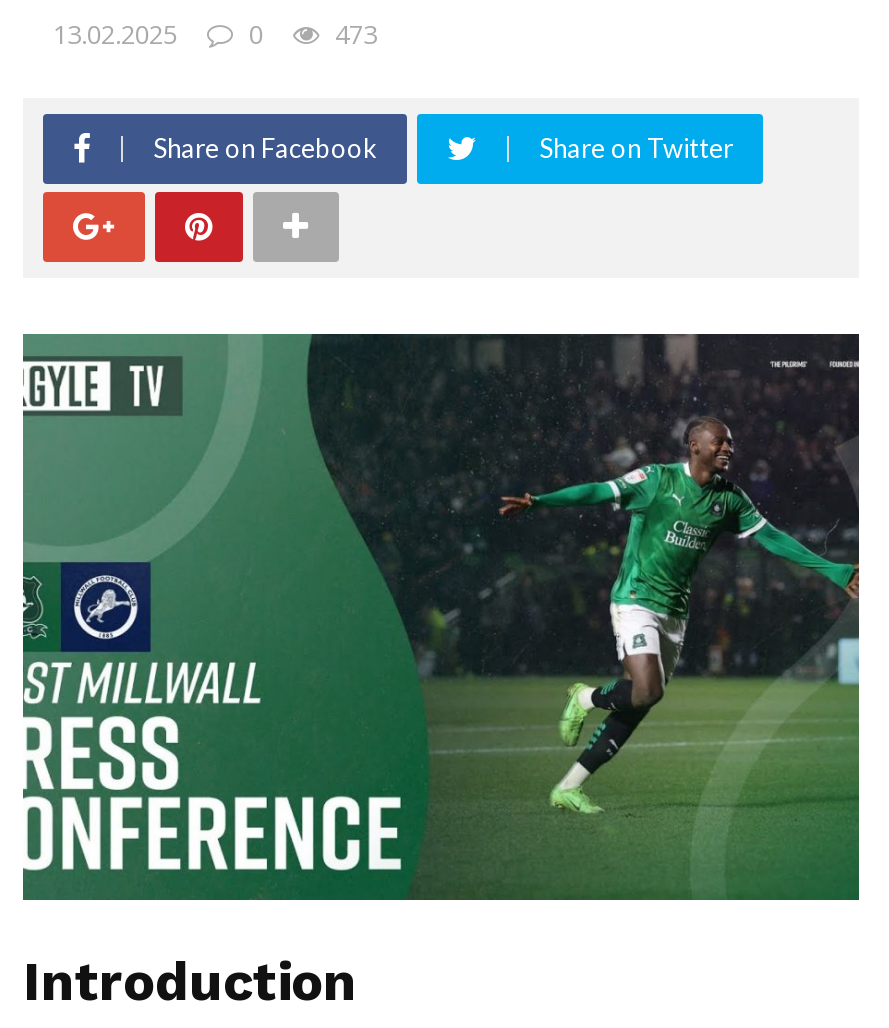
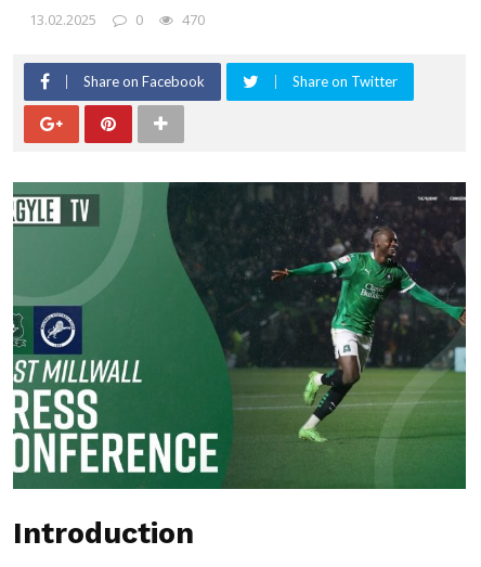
[53,16,377,52] 13.02.2025 0 473 -> [29,10,205,29] 13.02.2025 0 470

